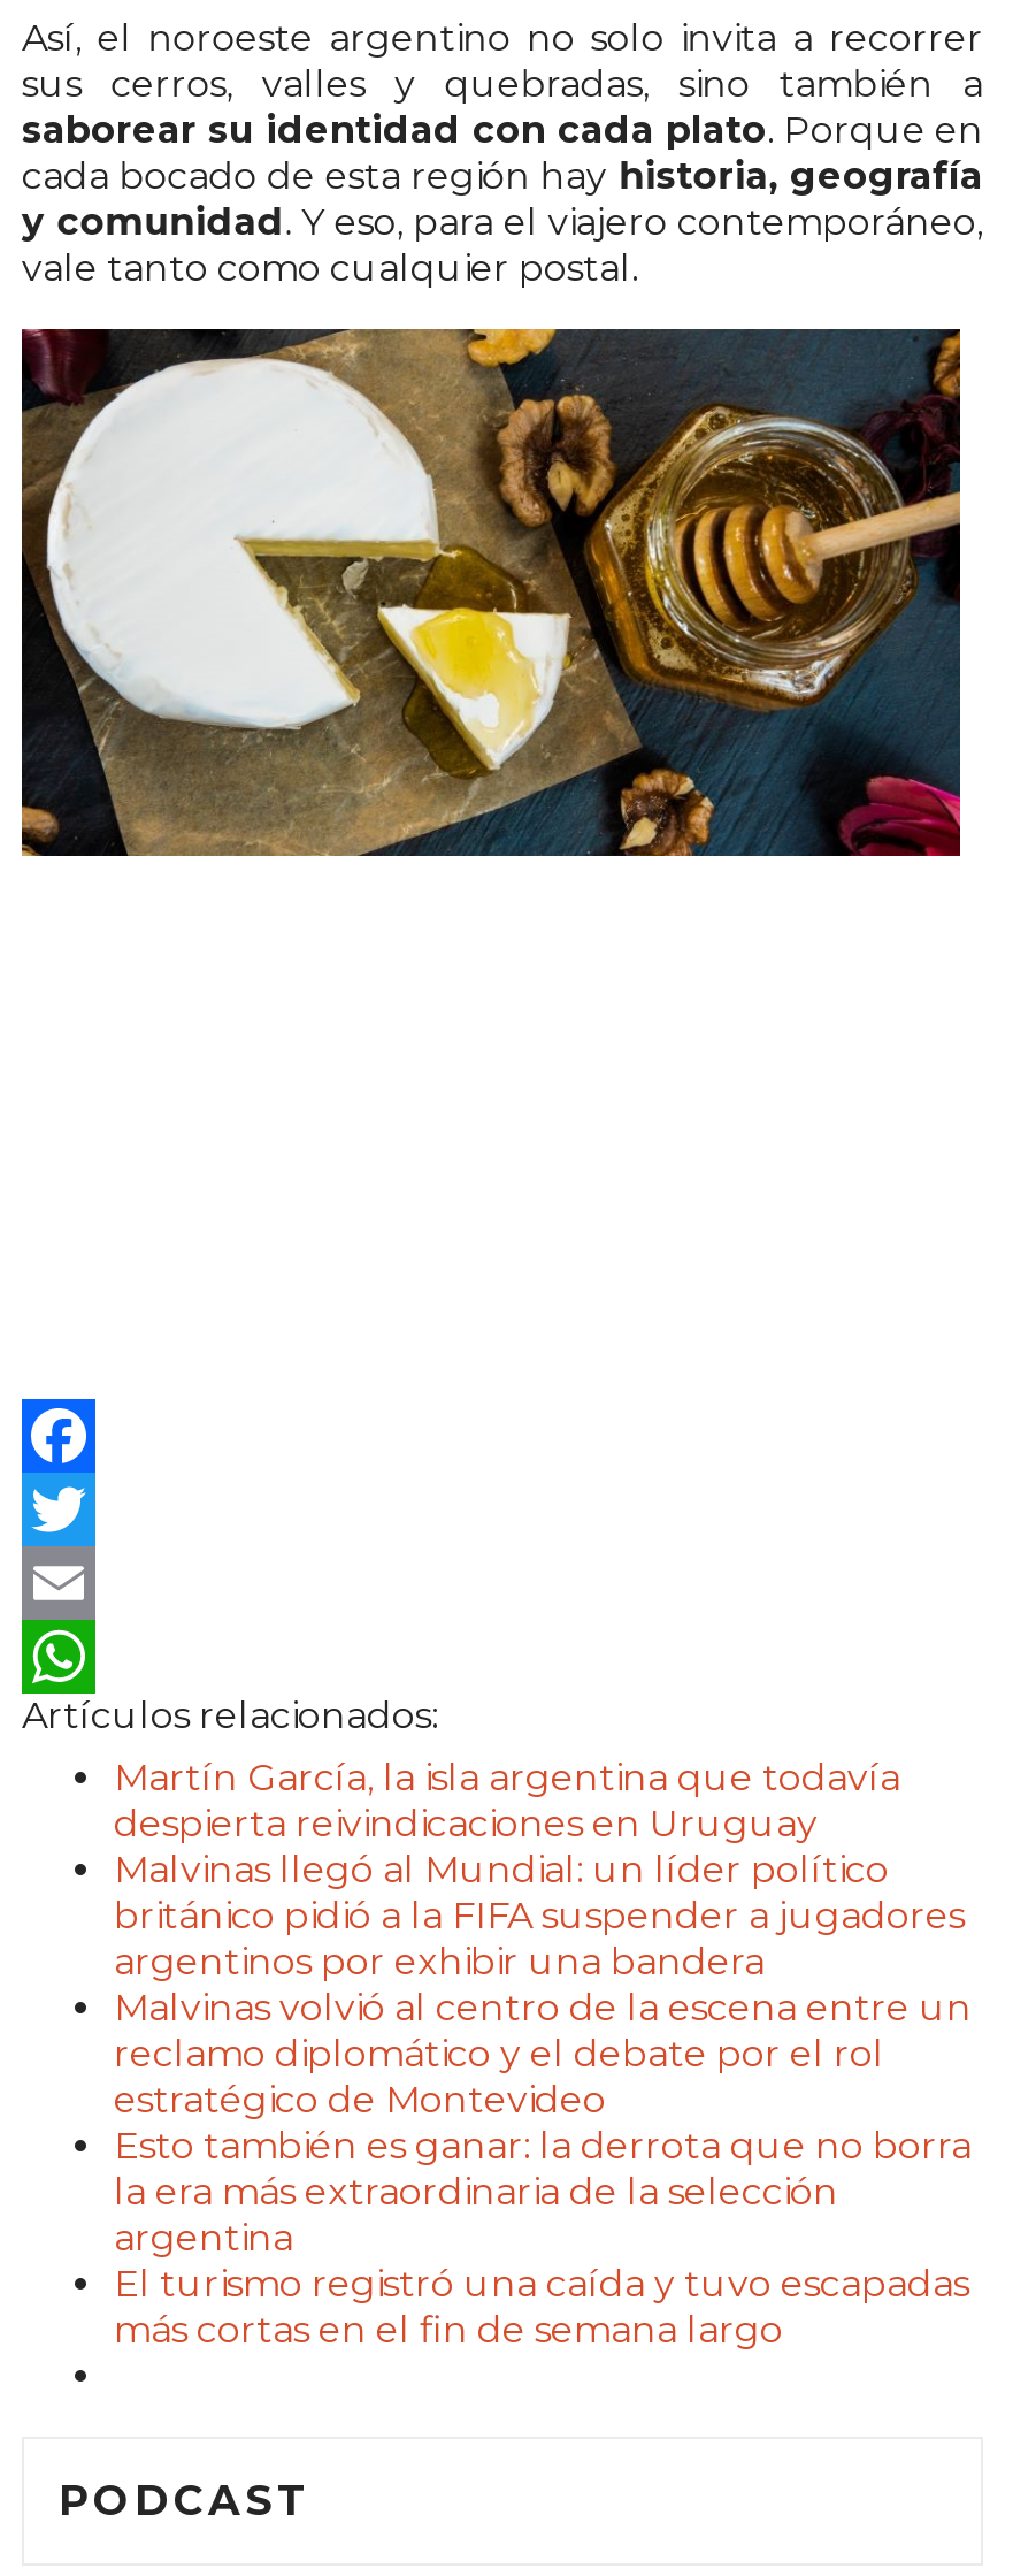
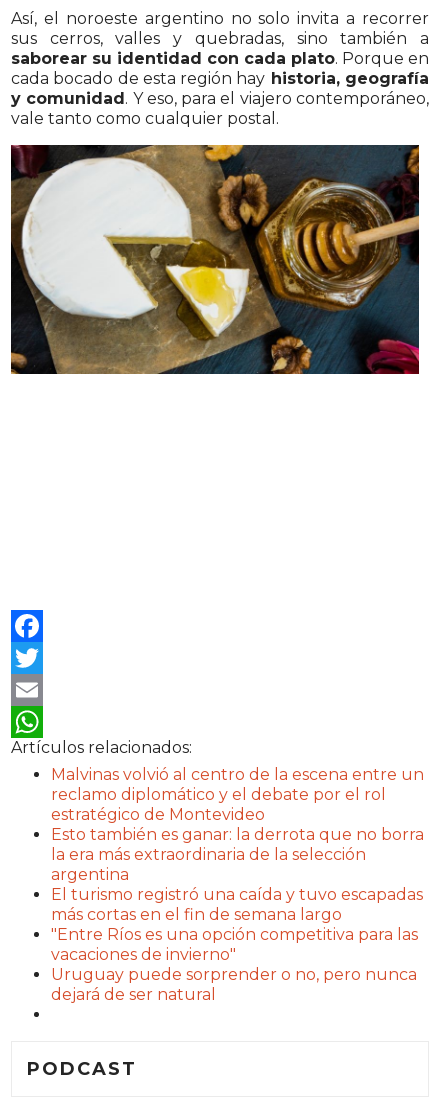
[114,1757,965,1985] Martín García, la isla argentina que todavía | despierta reivindicaciones en Uruguay | Malvinas llegó al Mundial: un líder político | británico pidió a la FIFA suspender a jugadores | argentinos por exhibir una bandera -> none
moved [114,1987,972,2353] -> [51,765,424,924]: Malvinas volvió al centro de la escena entre un | reclamo diplomático y el debate por el rol | estratégico de Montevideo | Esto también es ganar: la derrota que no borra | la era más extraordinaria de la selección | argentina | El turismo registró una caída y tuvo escapadas | más cortas en el fin de semana largo
none -> [51,925,418,1004] "Entre Ríos es una opción competitiva para las | vacaciones de invierno" | Uruguay puede sorprender o no, pero nunca | dejará de ser natural

